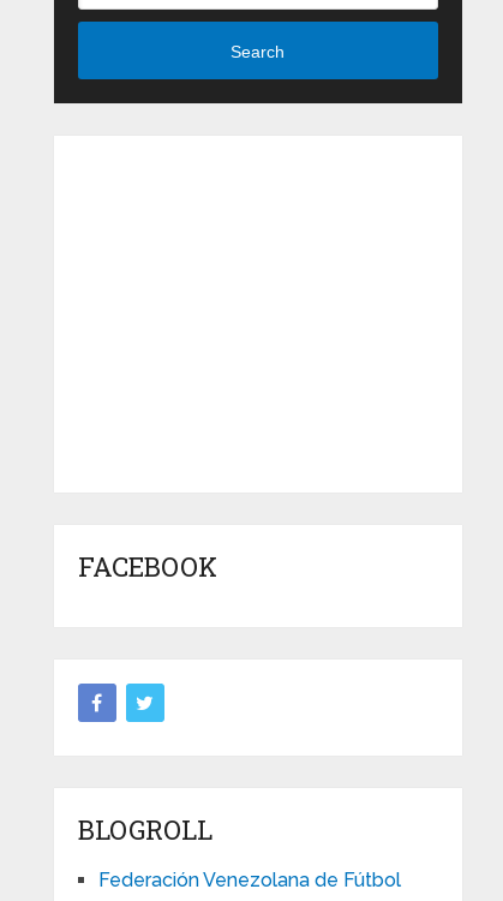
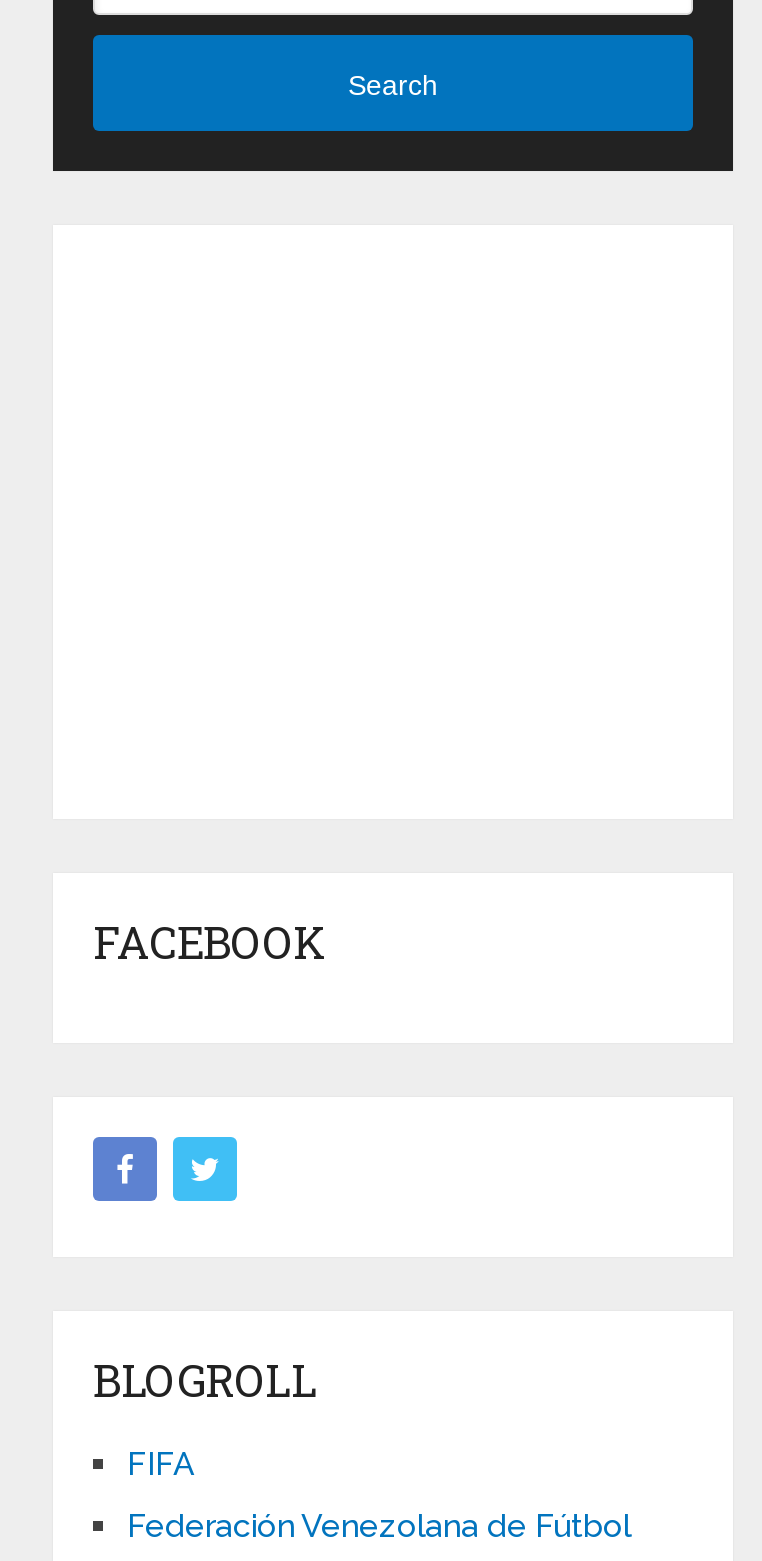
none -> [127,1446,195,1484] FIFA

